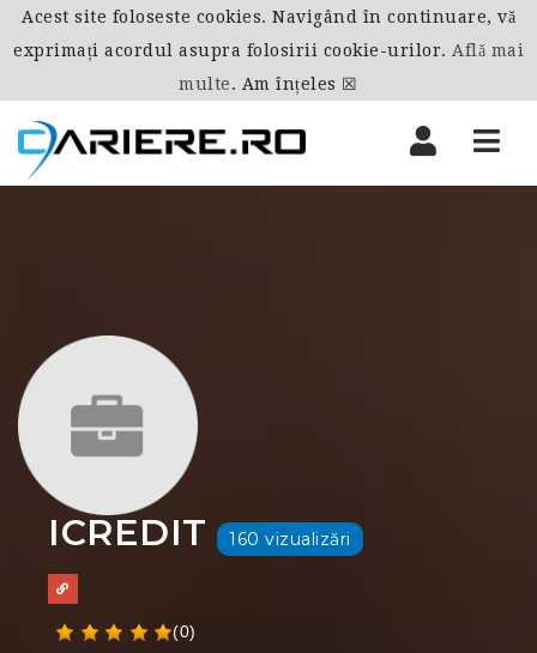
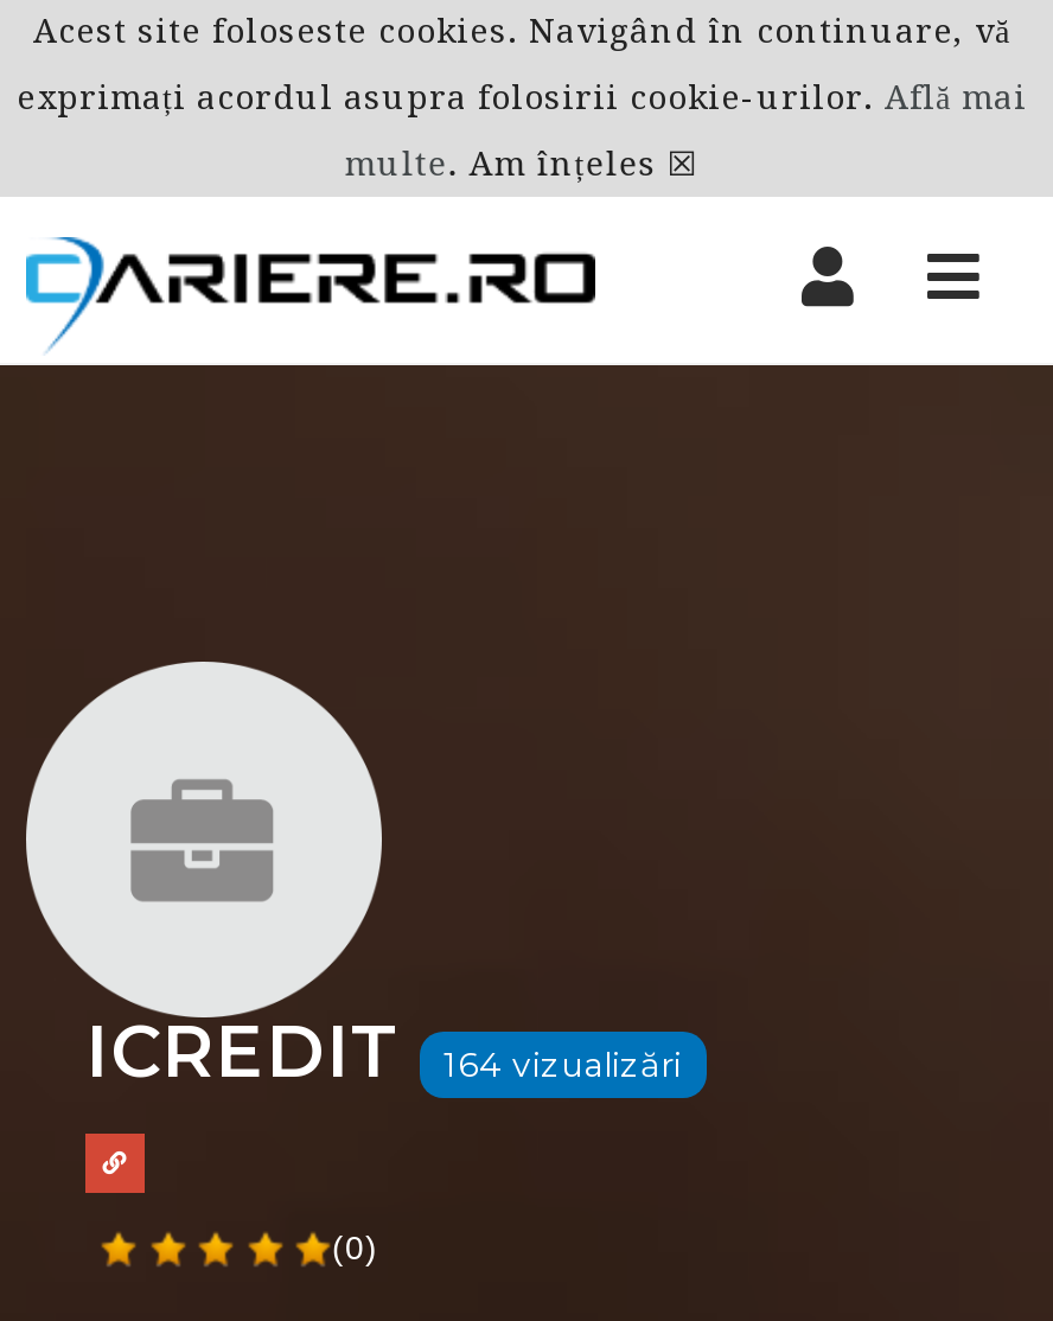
[48,510,351,555] ICREDIT 160 vizualizări -> [85,1008,682,1096] ICREDIT 164 vizualizări

